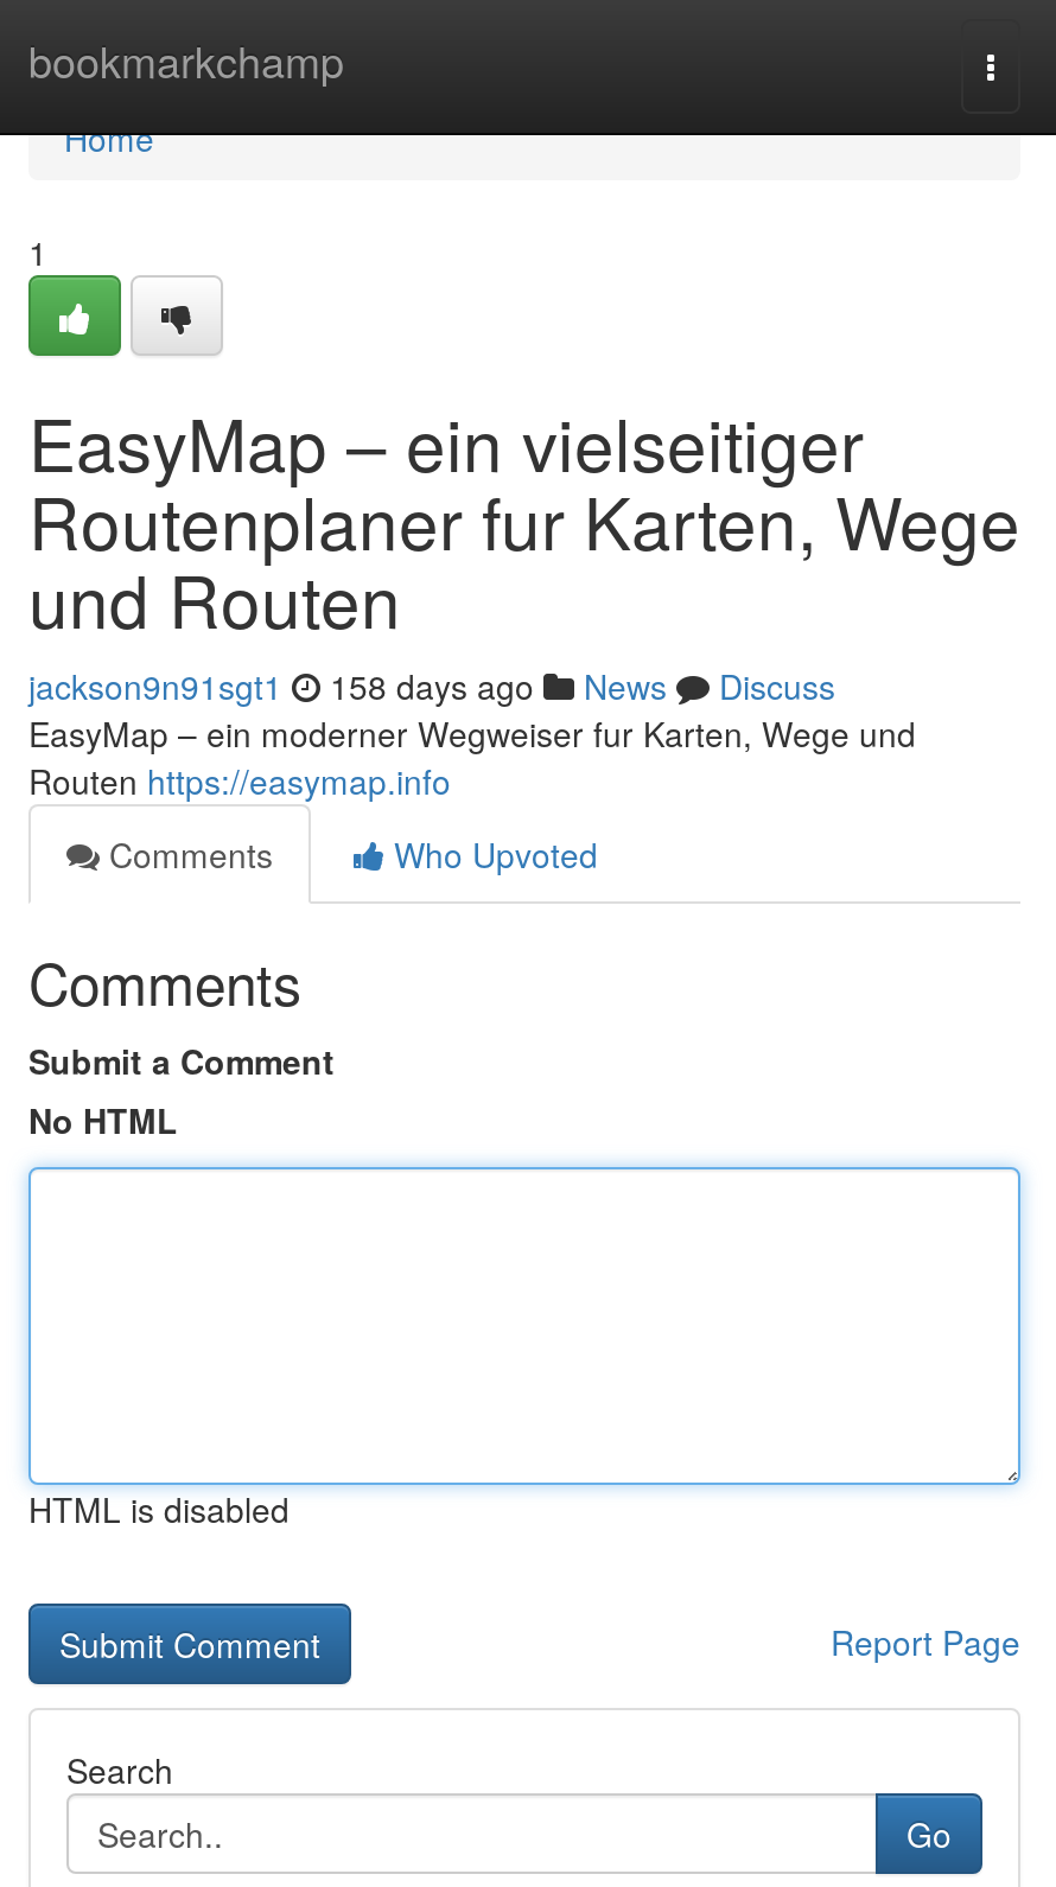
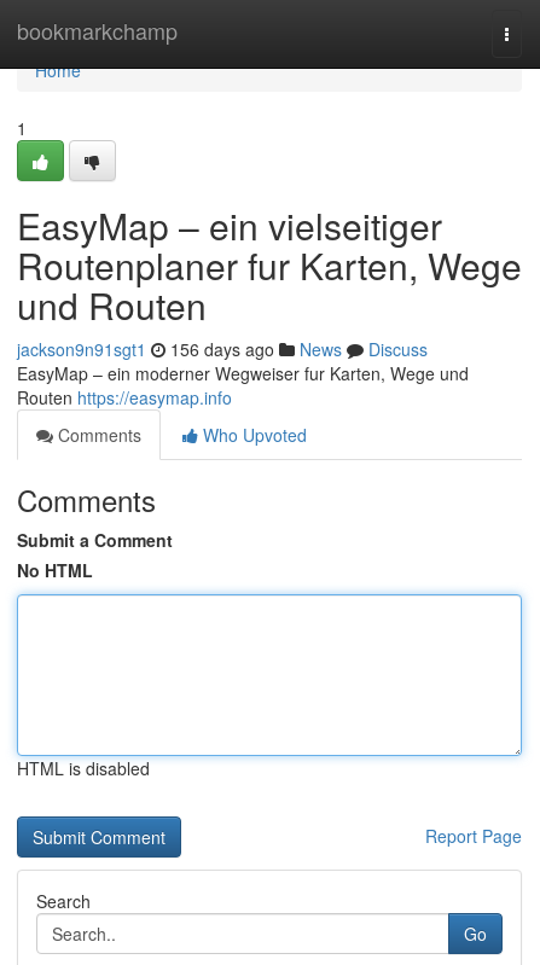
[28,662,835,709] jackson9n91sgt1 158 days ago News Discuss -> [17,337,428,361] jackson9n91sgt1 156 days ago News Discuss

